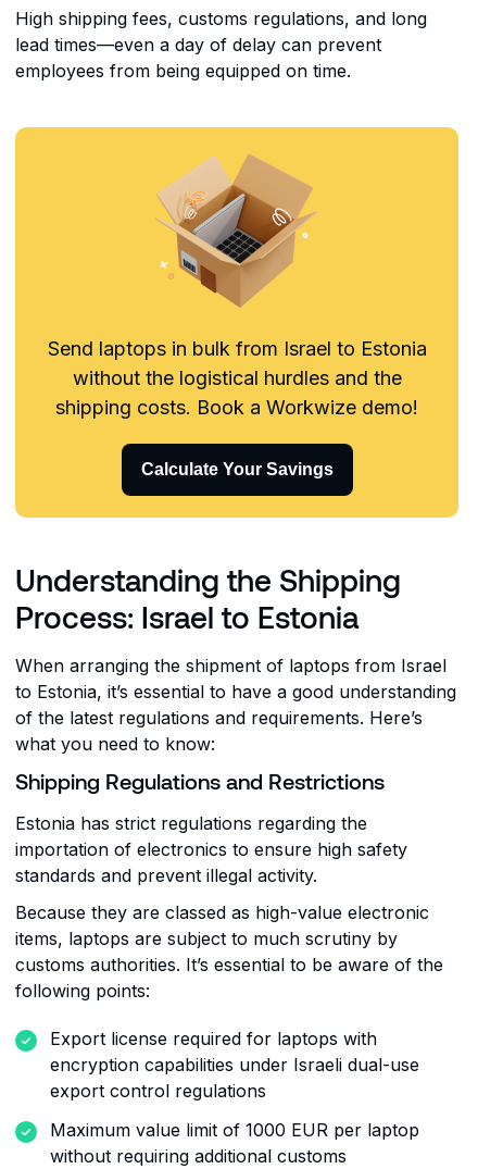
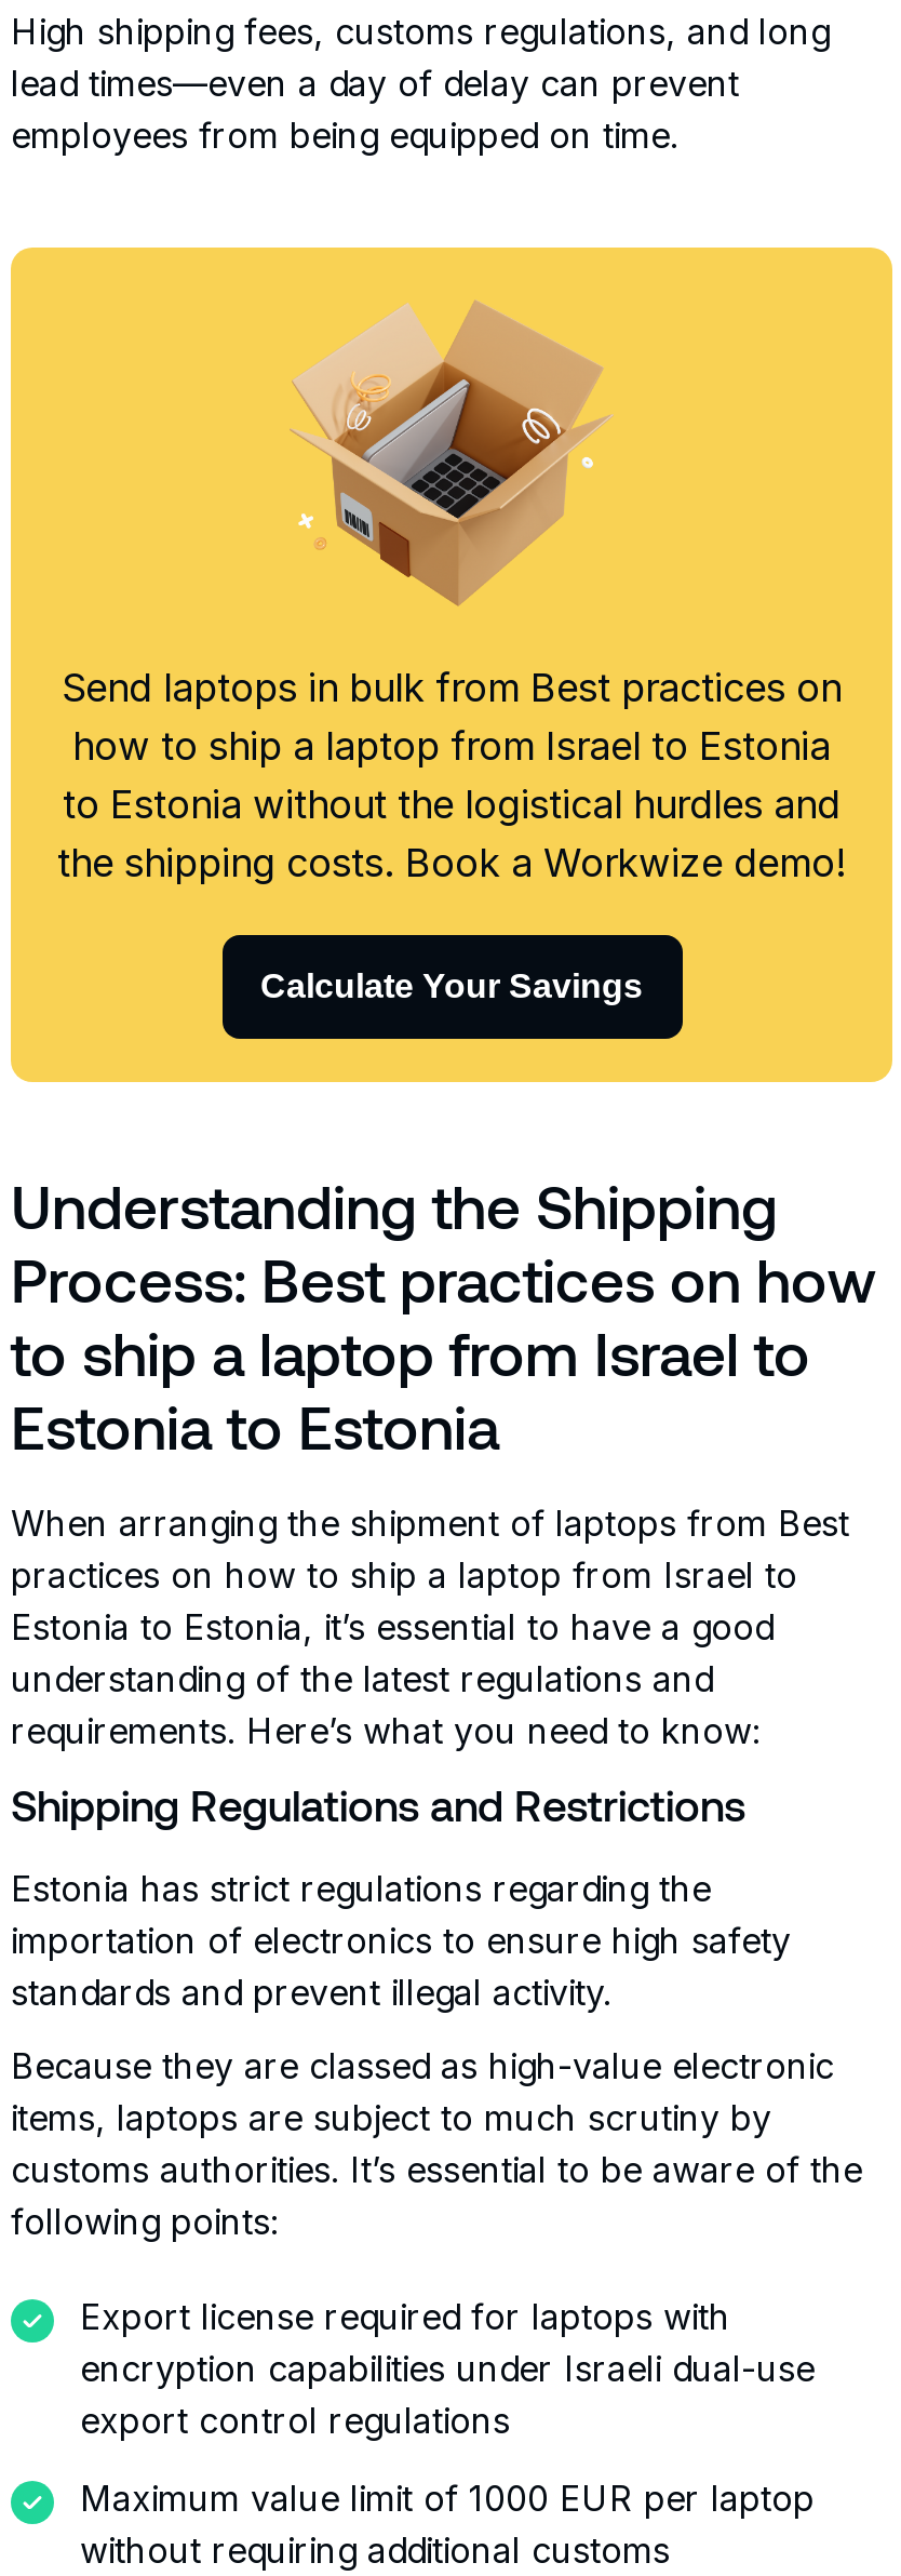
[47,337,426,418] Send laptops in bulk from Israel to Estonia | without the logistical hurdles and the | shipping costs. Book a Workwize demo! -> [57,664,846,885] Send laptops in bulk from Best practices on | how to ship a laptop from Israel to Estonia | to Estonia without the logistical hurdles and | the shipping costs. Book a Workwize demo!
[15,598,358,635] Process: Israel to Estonia -> [11,1242,875,1462] Process: Best practices on how | to ship a laptop from Israel to | Estonia to Estonia
[15,654,456,754] When arranging the shipment of laptops from Israel | to Estonia, it’s essential to have a good understanding | of the latest regulations and requirements. Here’s | what you need to know: -> [11,1501,849,1752] When arranging the shipment of laptops from Best | practices on how to ship a laptop from Israel to | Estonia to Estonia, it’s essential to have a good | understanding of the latest regulations and | requirements. Here’s what you need to know:

